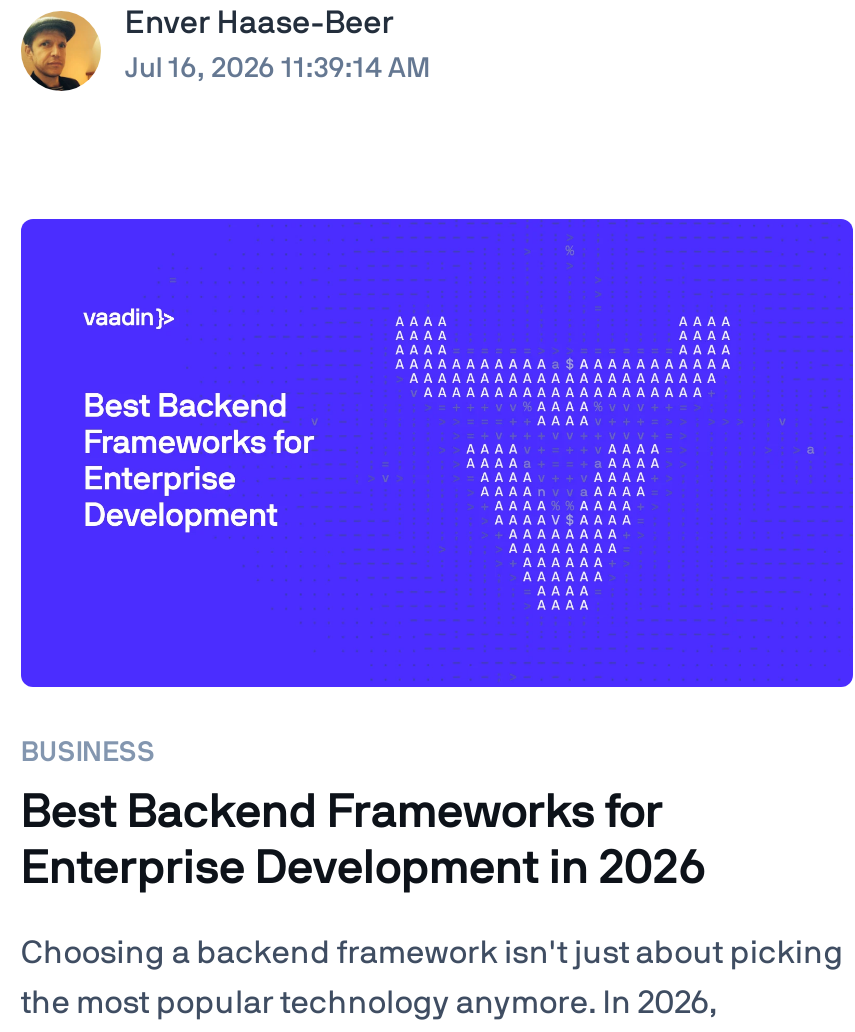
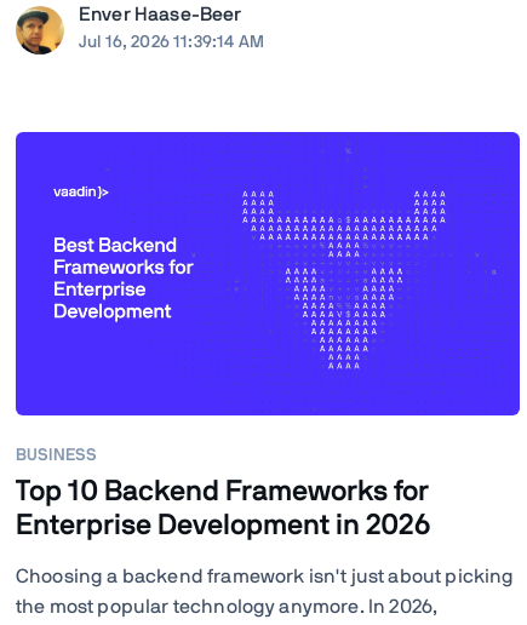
[21,788,663,836] Best Backend Frameworks for -> [16,477,429,506] Top 10 Backend Frameworks for

